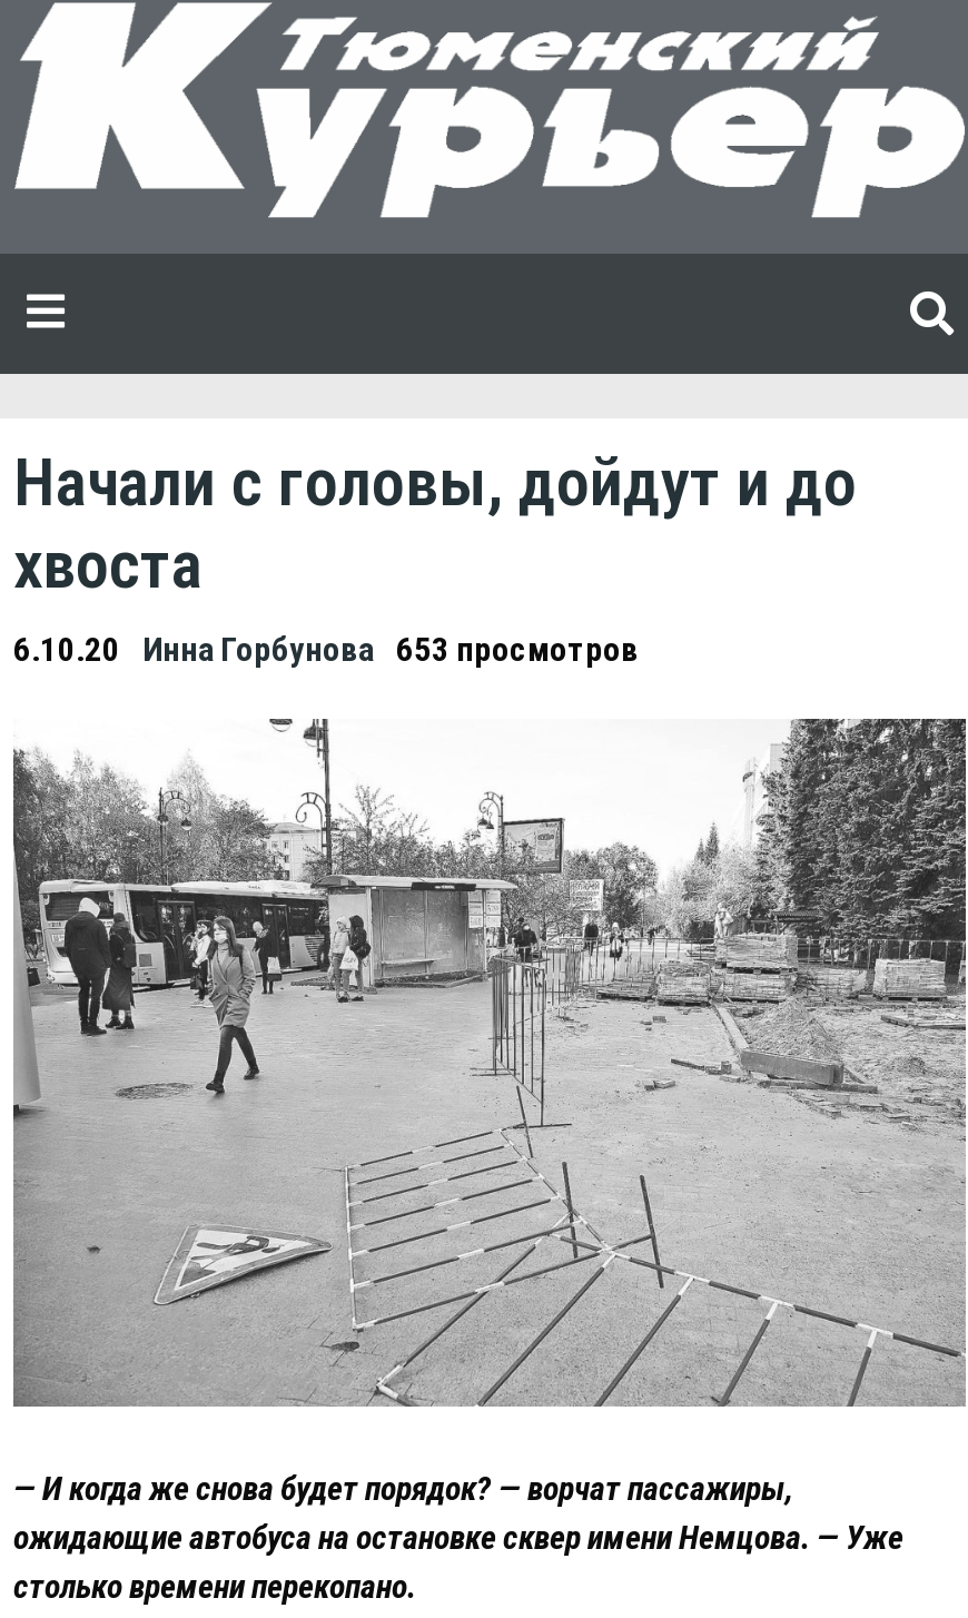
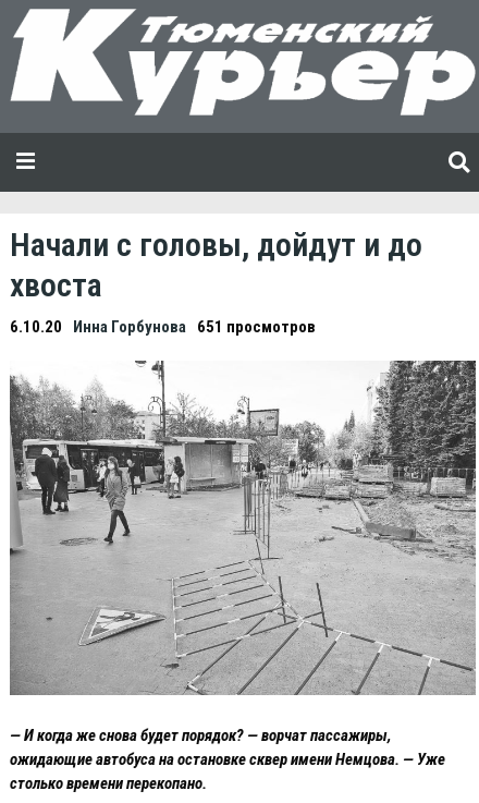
[13,631,639,671] 6.10.20 Инна Горбунова 653 просмотров -> [10,317,316,336] 6.10.20 Инна Горбунова 651 просмотров

